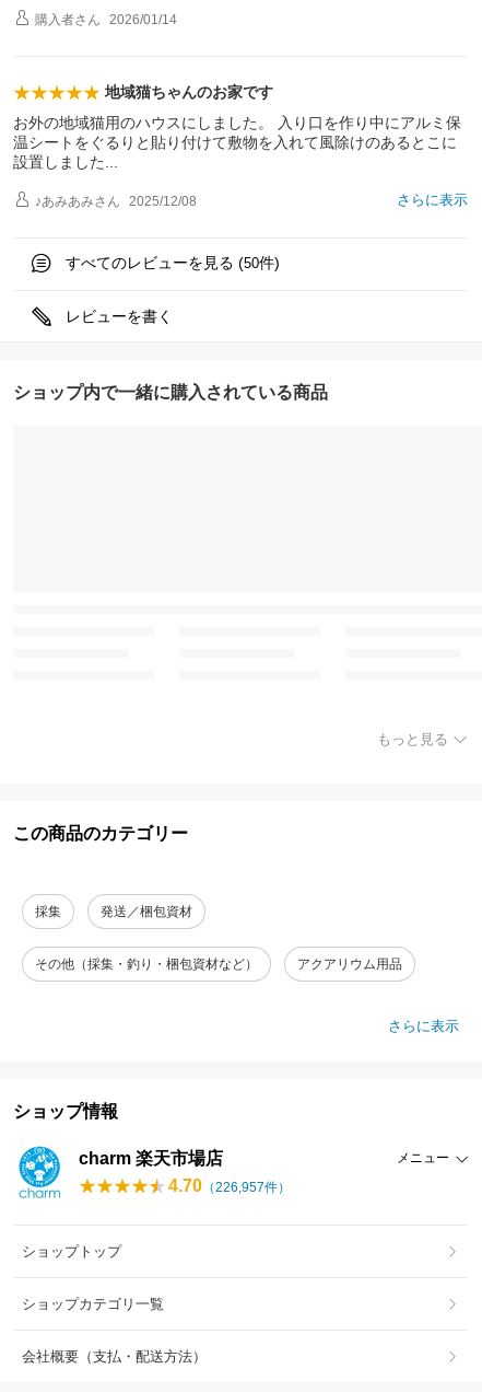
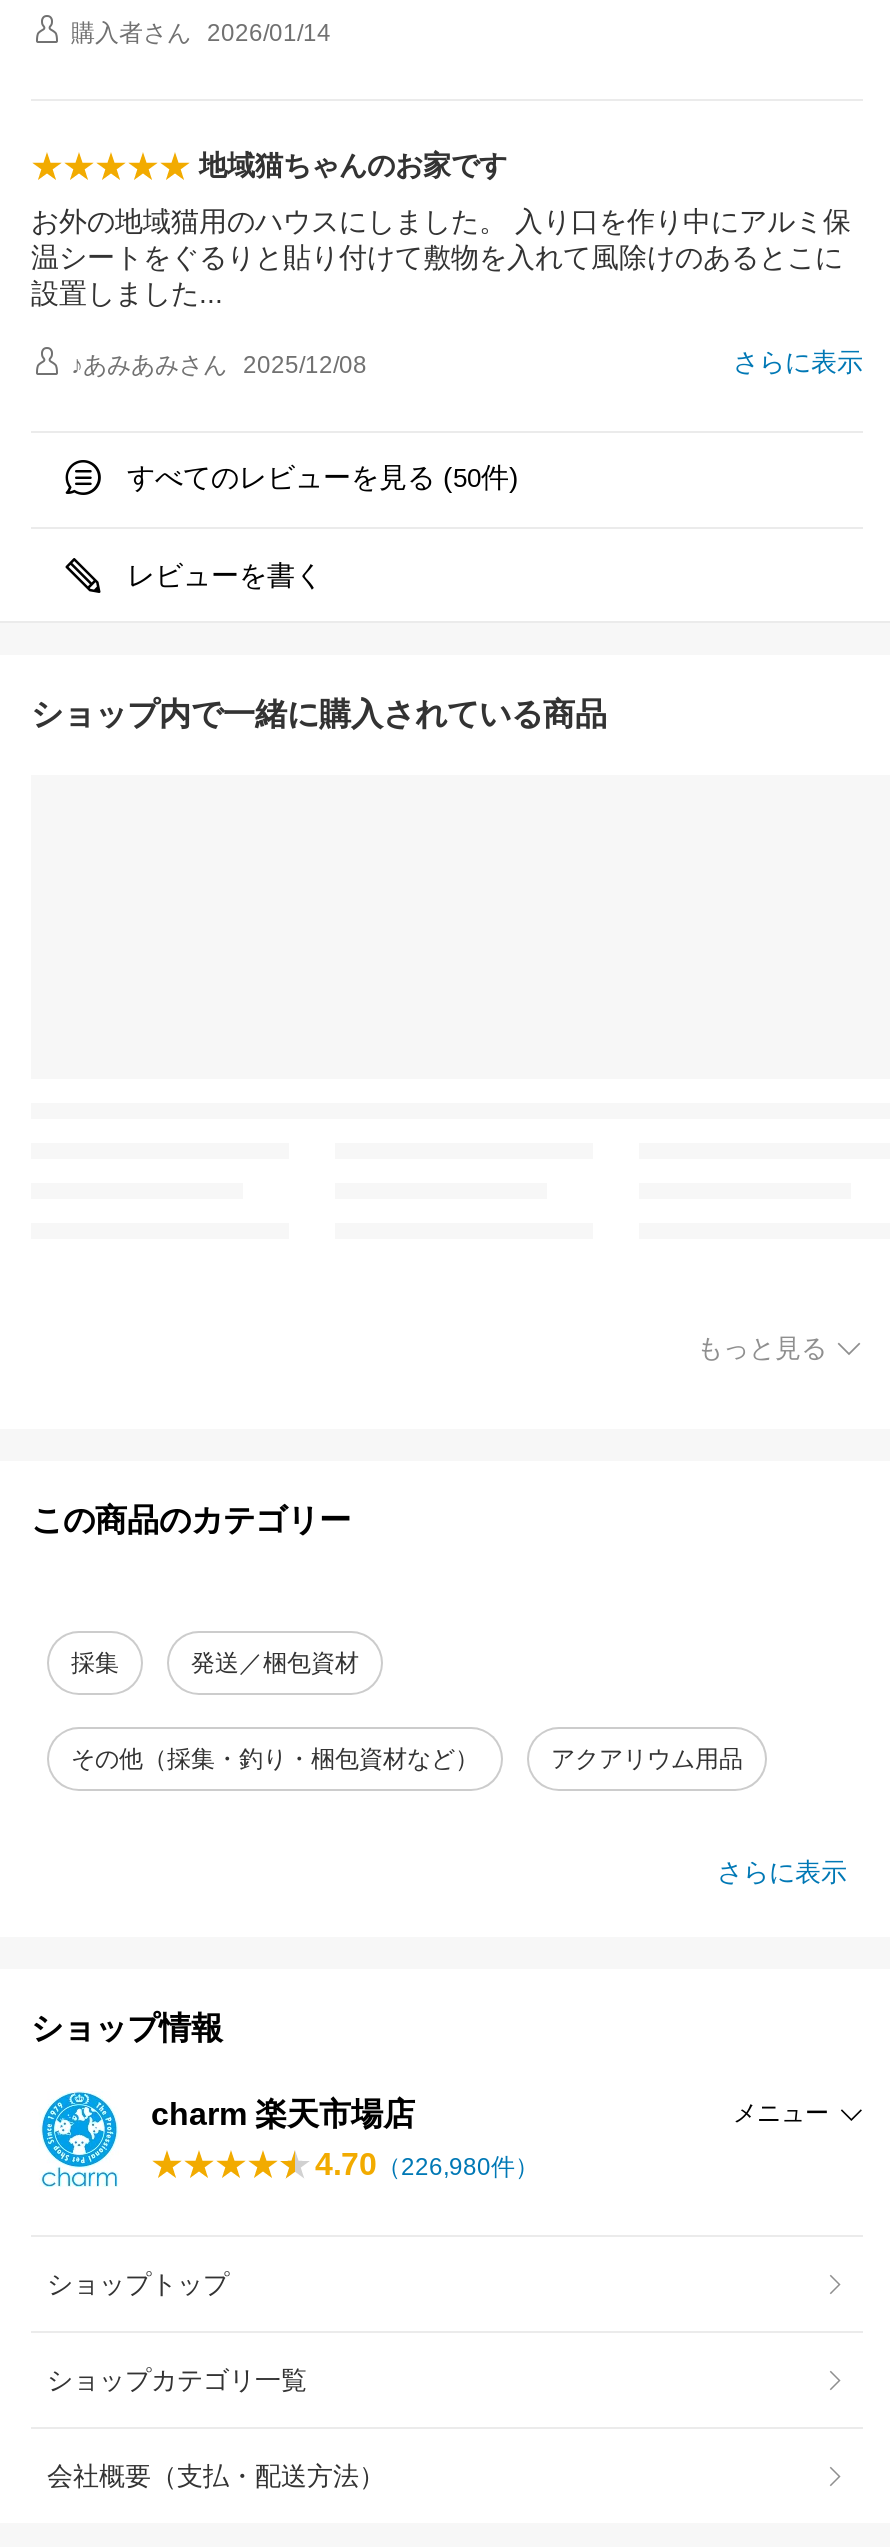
[168,1176,291,1195] 4.70（226,957件） -> [315,2147,539,2181] 4.70（226,980件）

